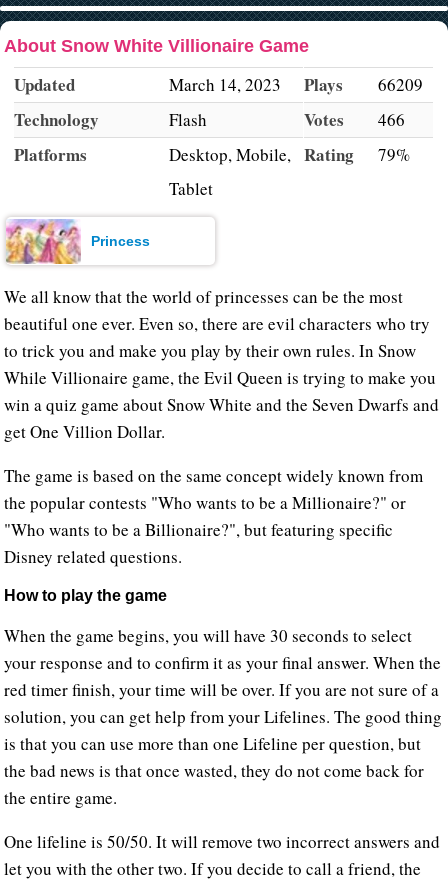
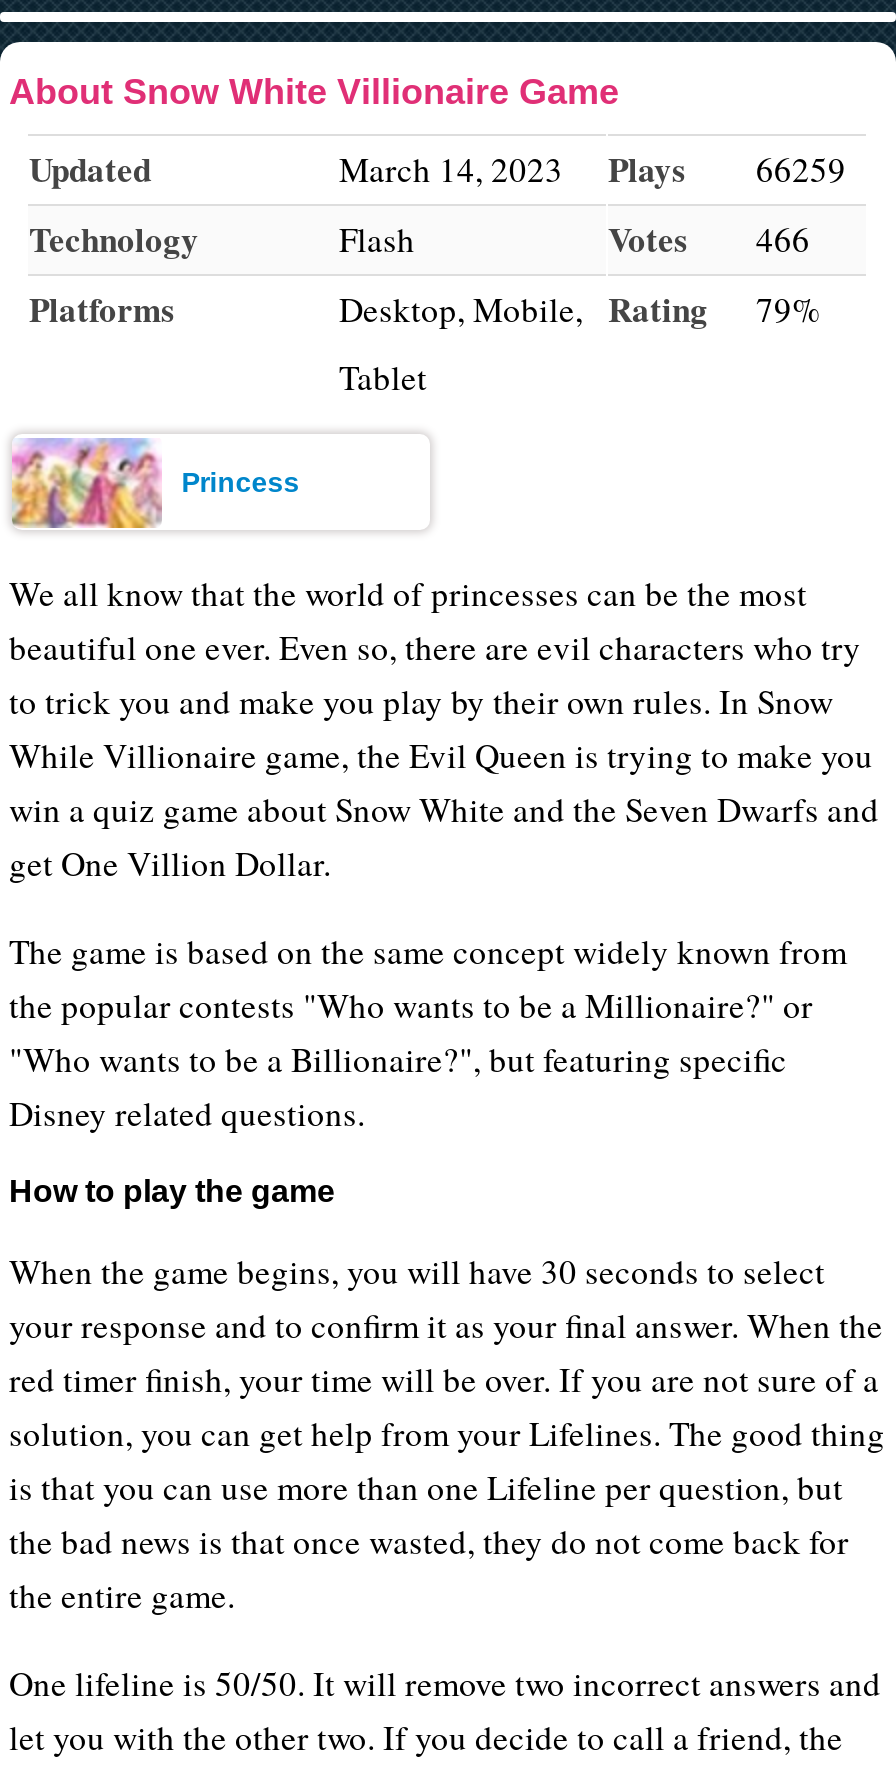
[169,72,423,97] March 14, 2023 Plays 66209 -> [339,144,846,194] March 14, 2023 Plays 66259

